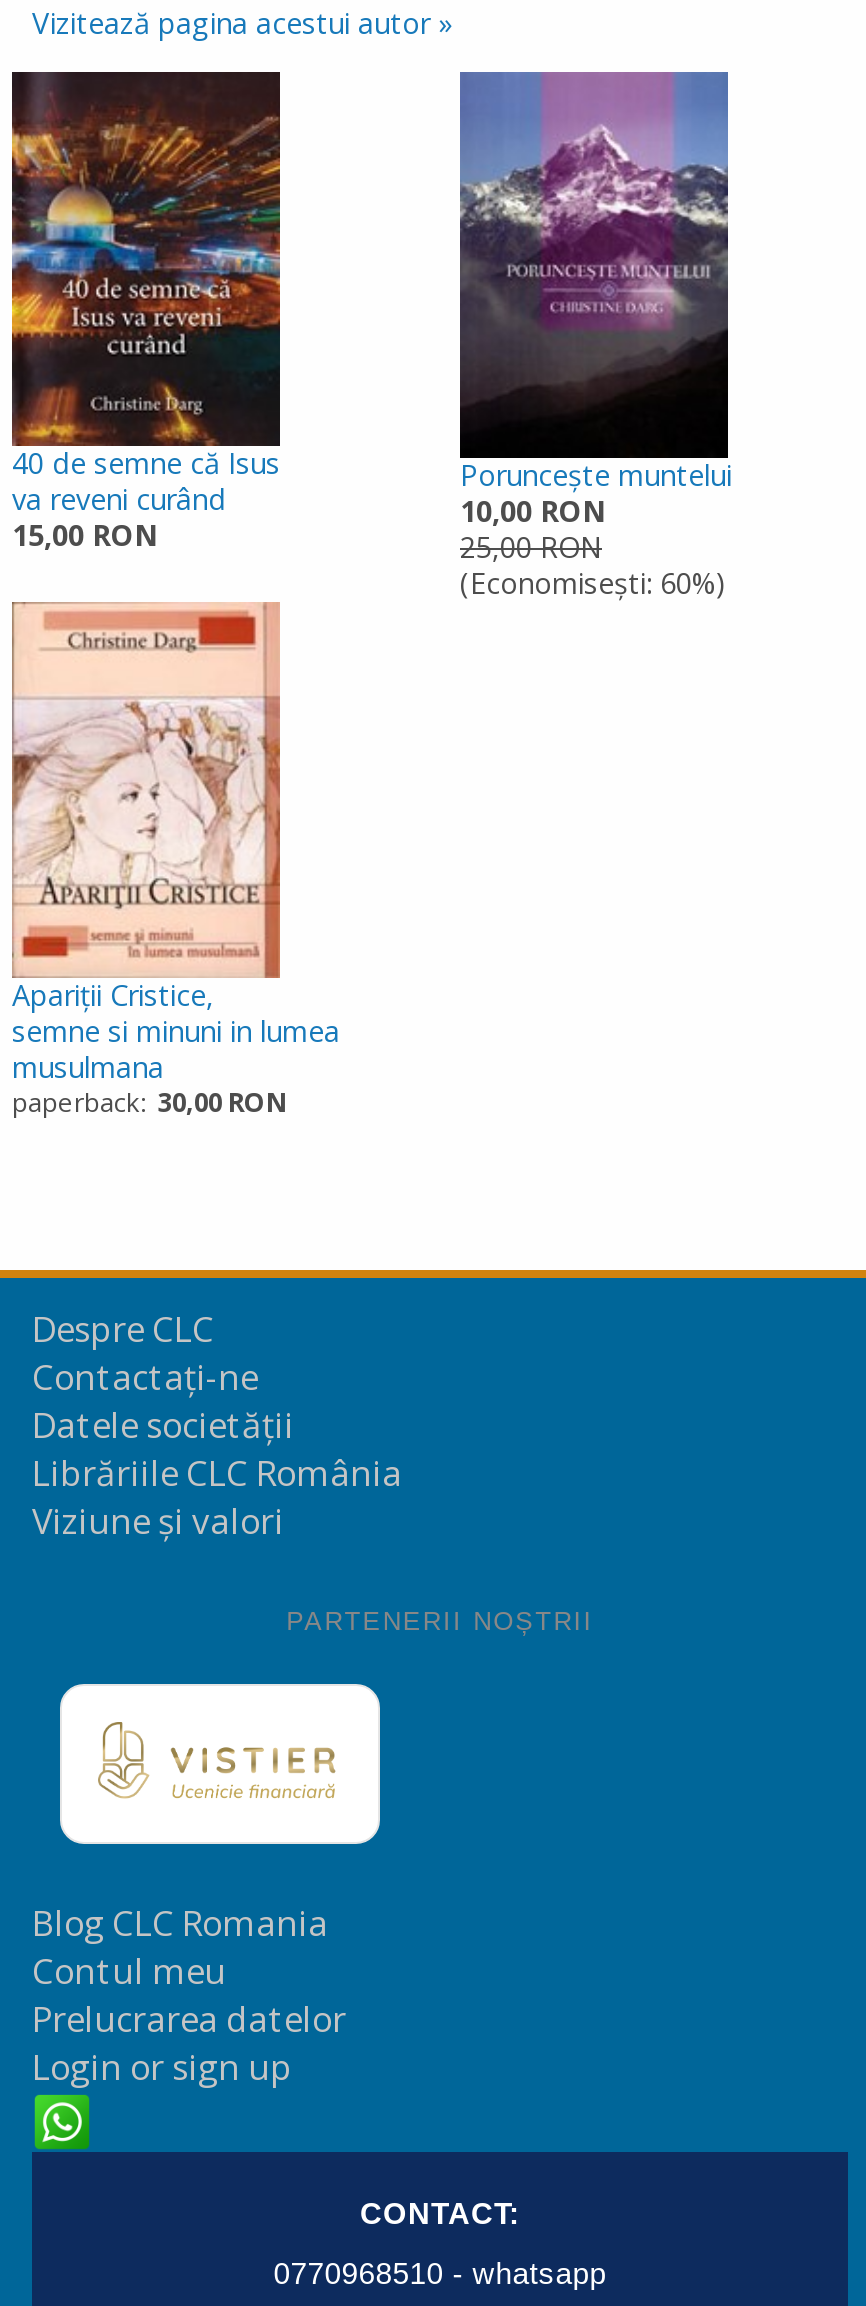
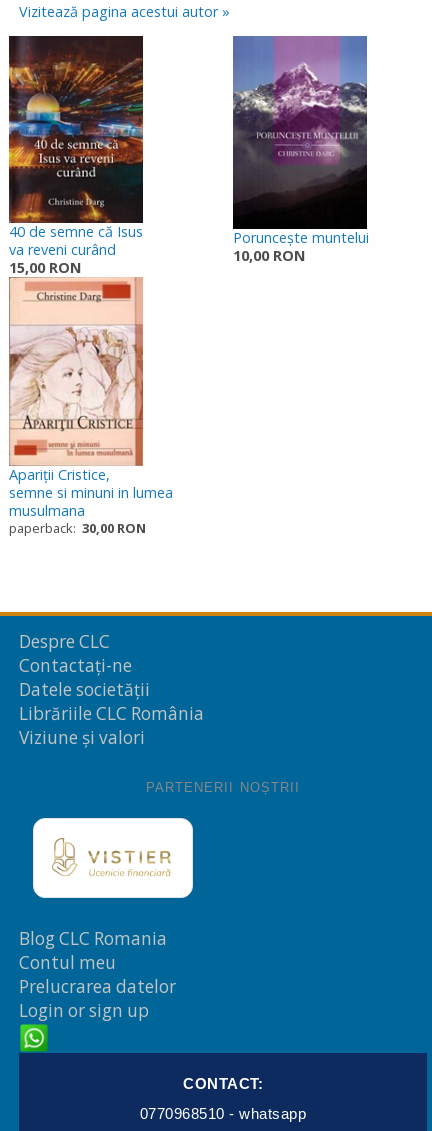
[460,527,726,601] 25,00 RON | (Economisești: 60%) -> none

